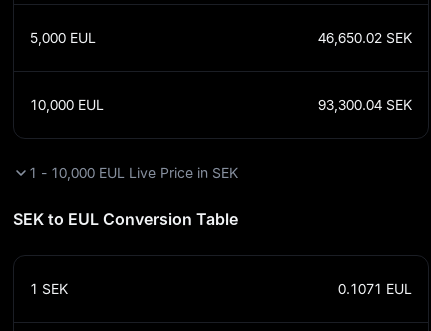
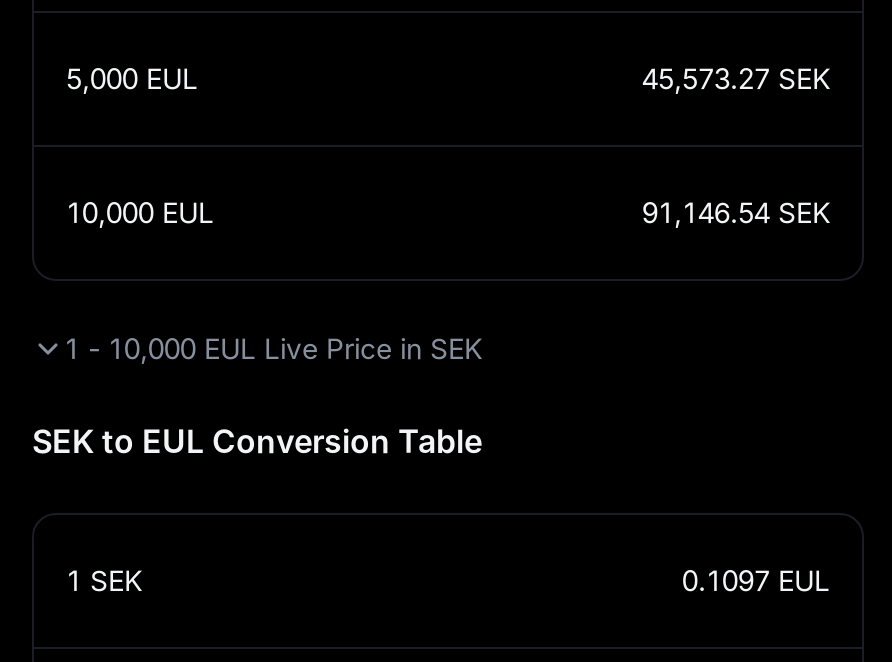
[318,29,412,46] 46,650.02 SEK -> [642,61,830,95] 45,573.27 SEK
[318,96,412,113] 93,300.04 SEK -> [642,195,830,229] 91,146.54 SEK
[338,280,412,297] 0.1071 EUL -> [682,563,830,597] 0.1097 EUL

